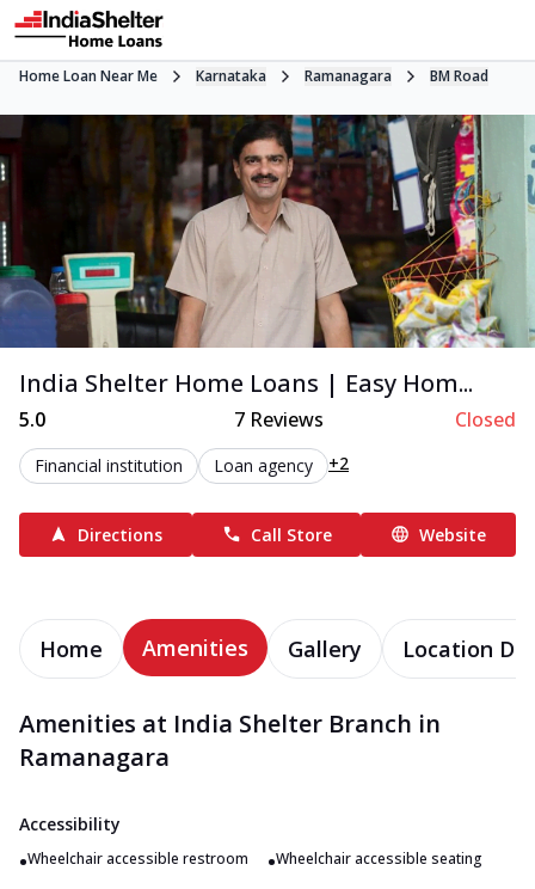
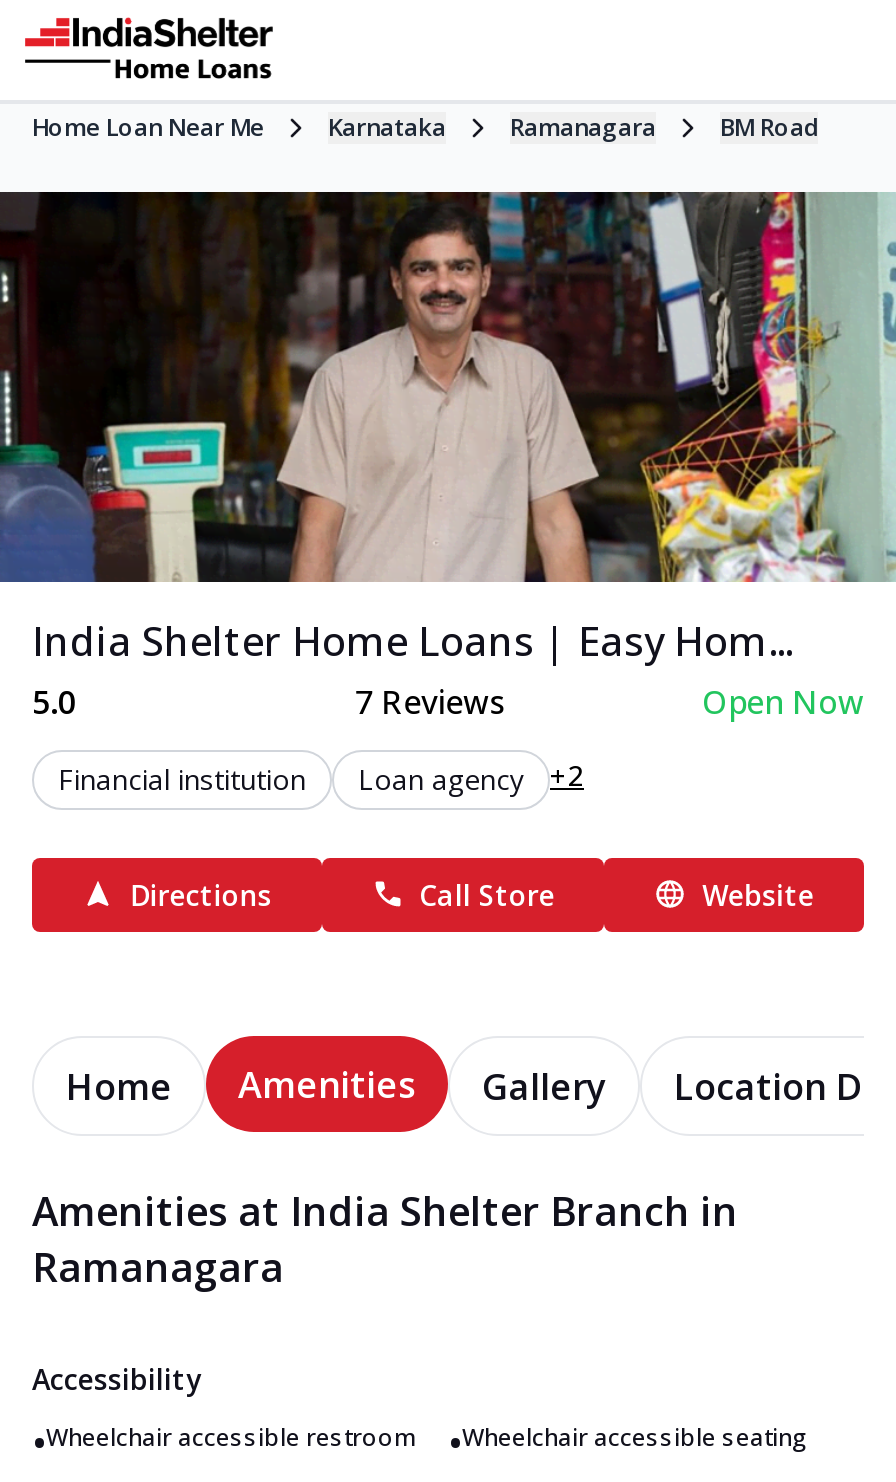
[455,406,516,432] Closed -> [702,679,864,723] Open Now

